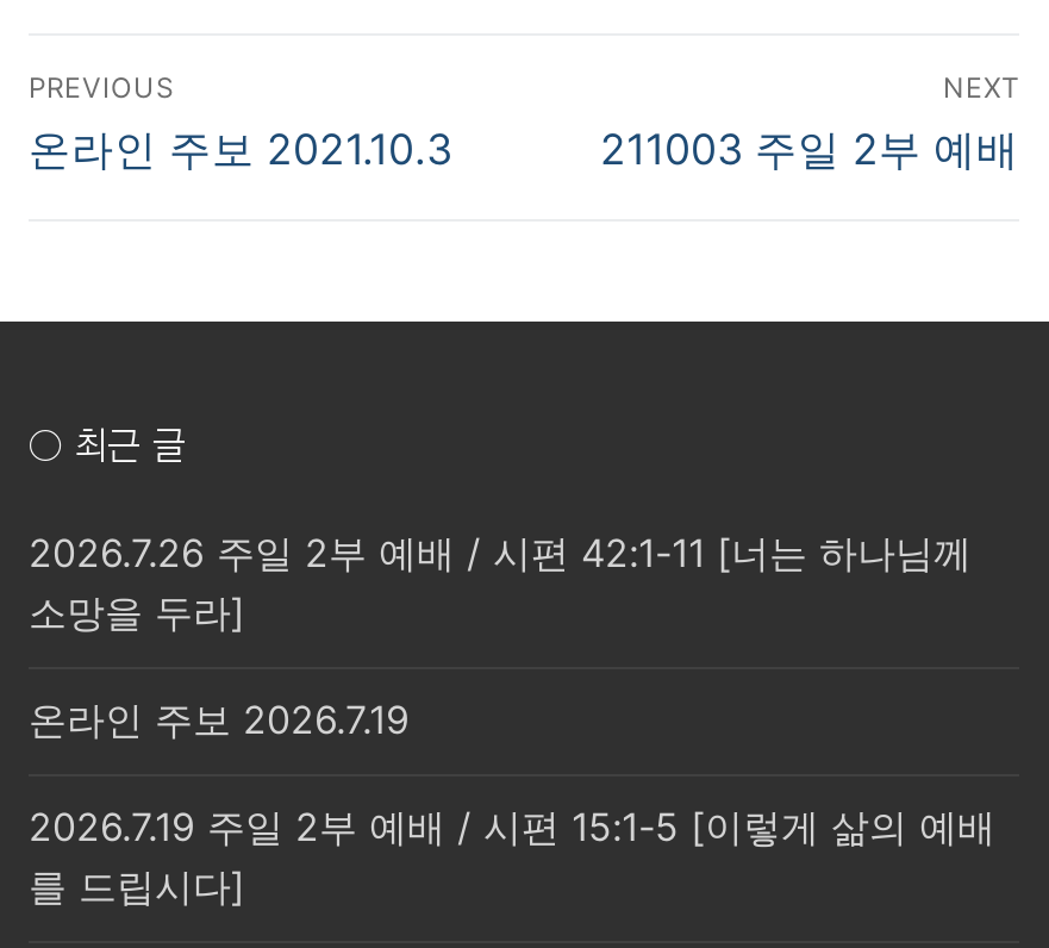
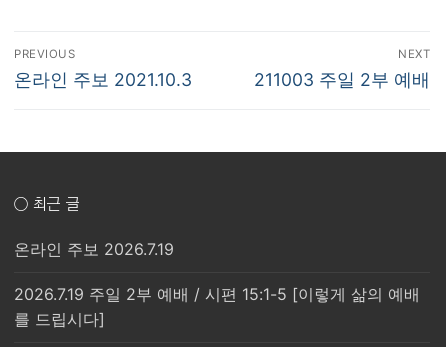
[29,529,972,636] 2026.7.26 주일 2부 예배 / 시편 42:1-11 [너는 하나님께 | 소망을 두라] -> none

